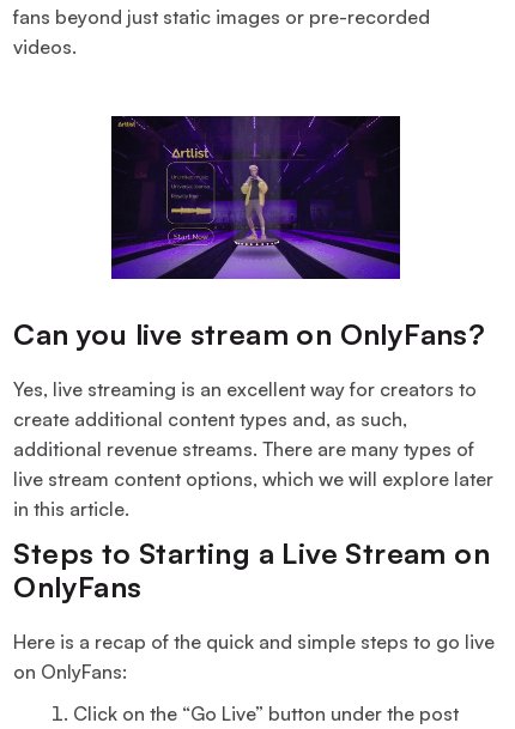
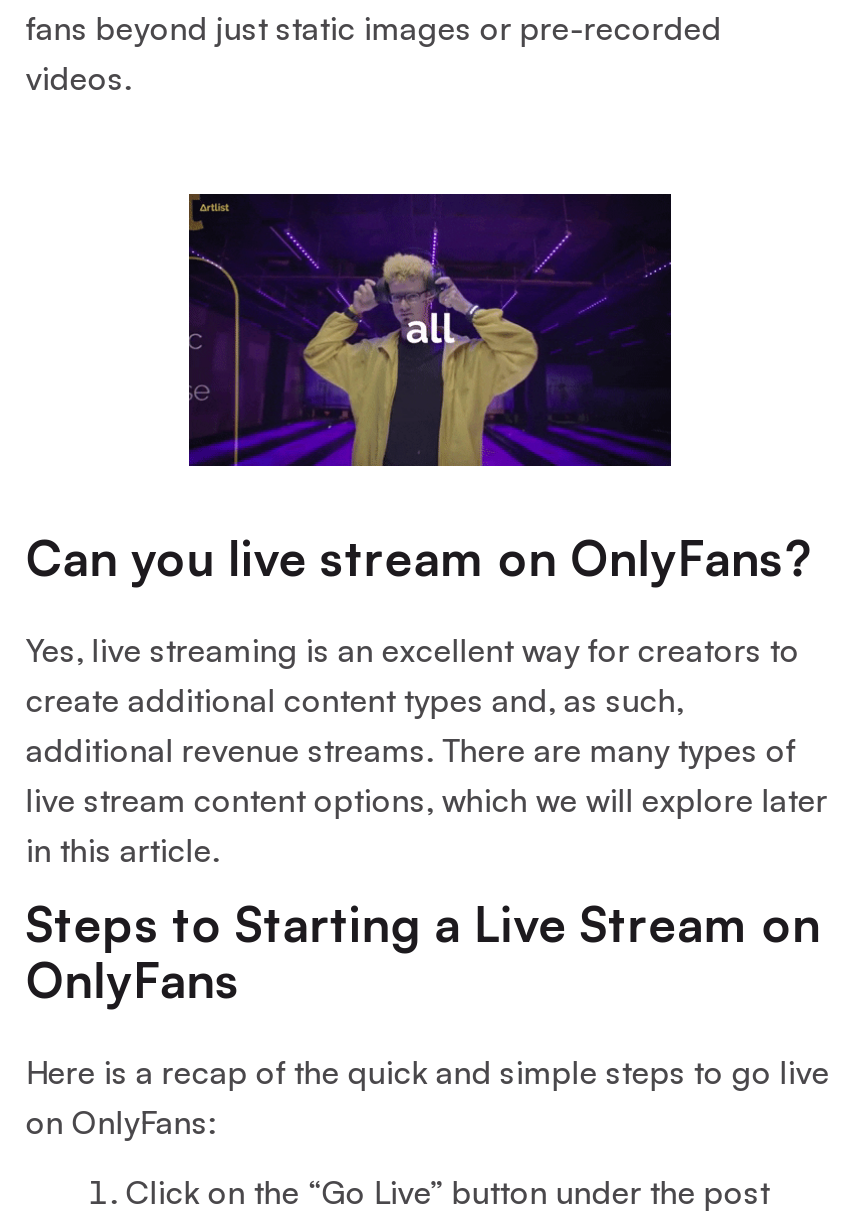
[110,116,401,280] [image] -> [187,194,673,468] [image]

